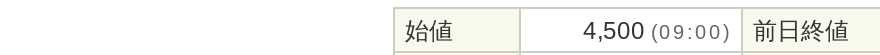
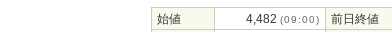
[583,17,849,45] 4,500 (09:00) 前日終値 -> [246,12,379,26] 4,482 (09:00) 前日終値

